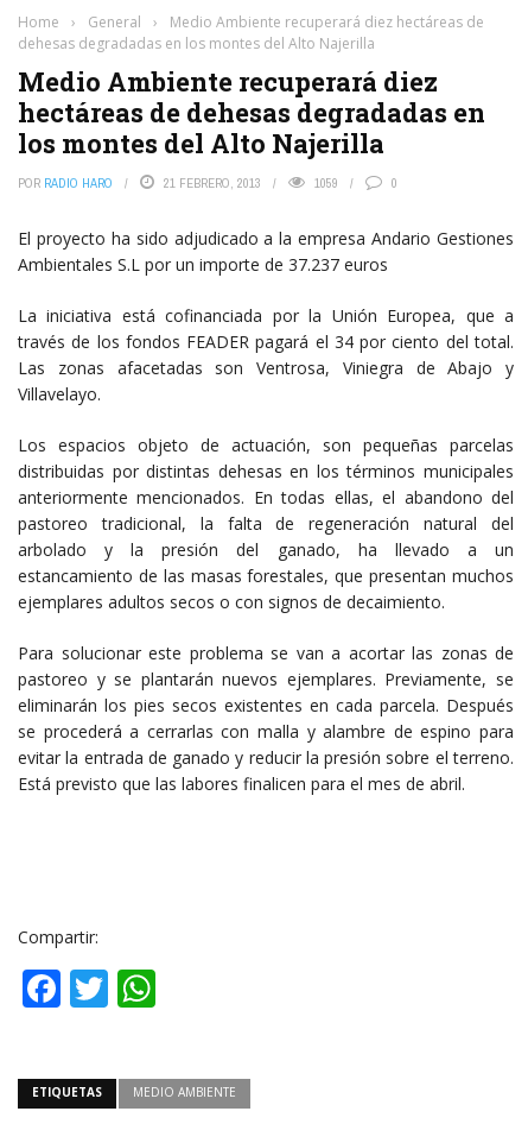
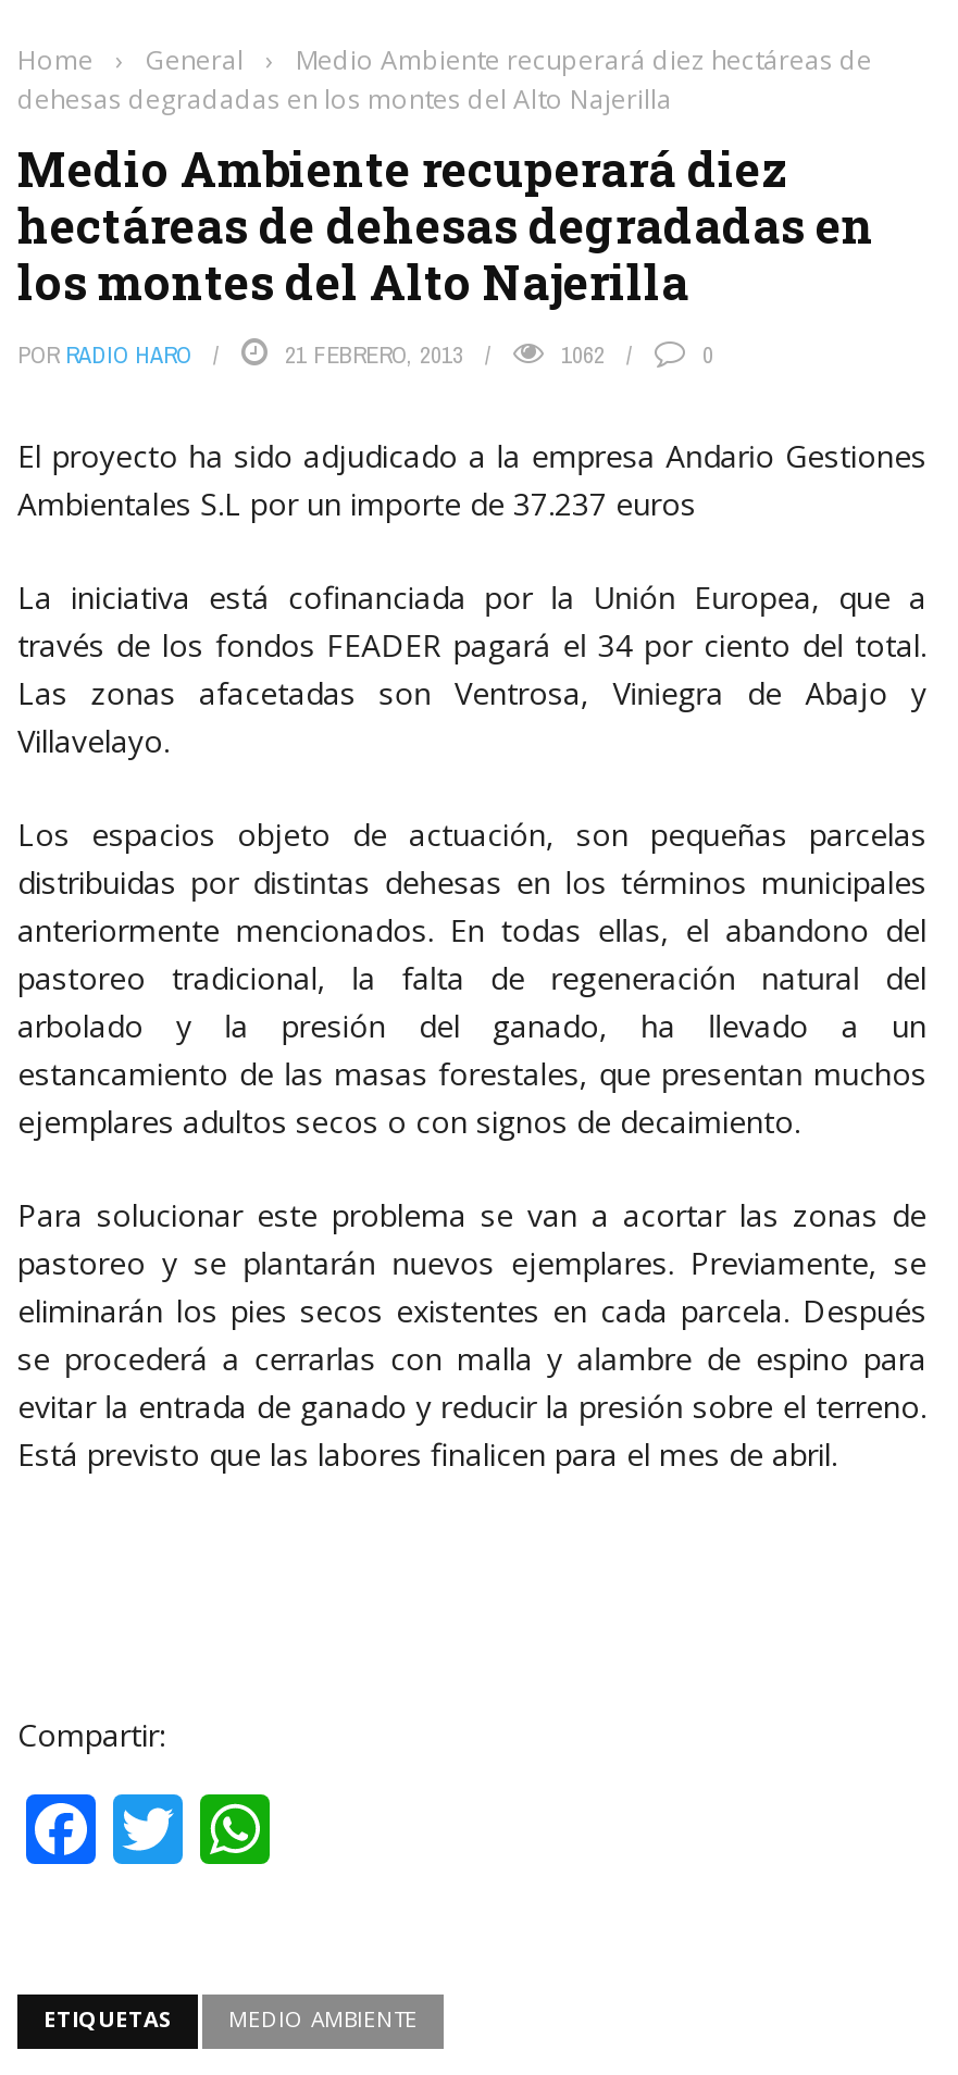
[314,175,338,192] 1059 -> [561,340,605,371] 1062

